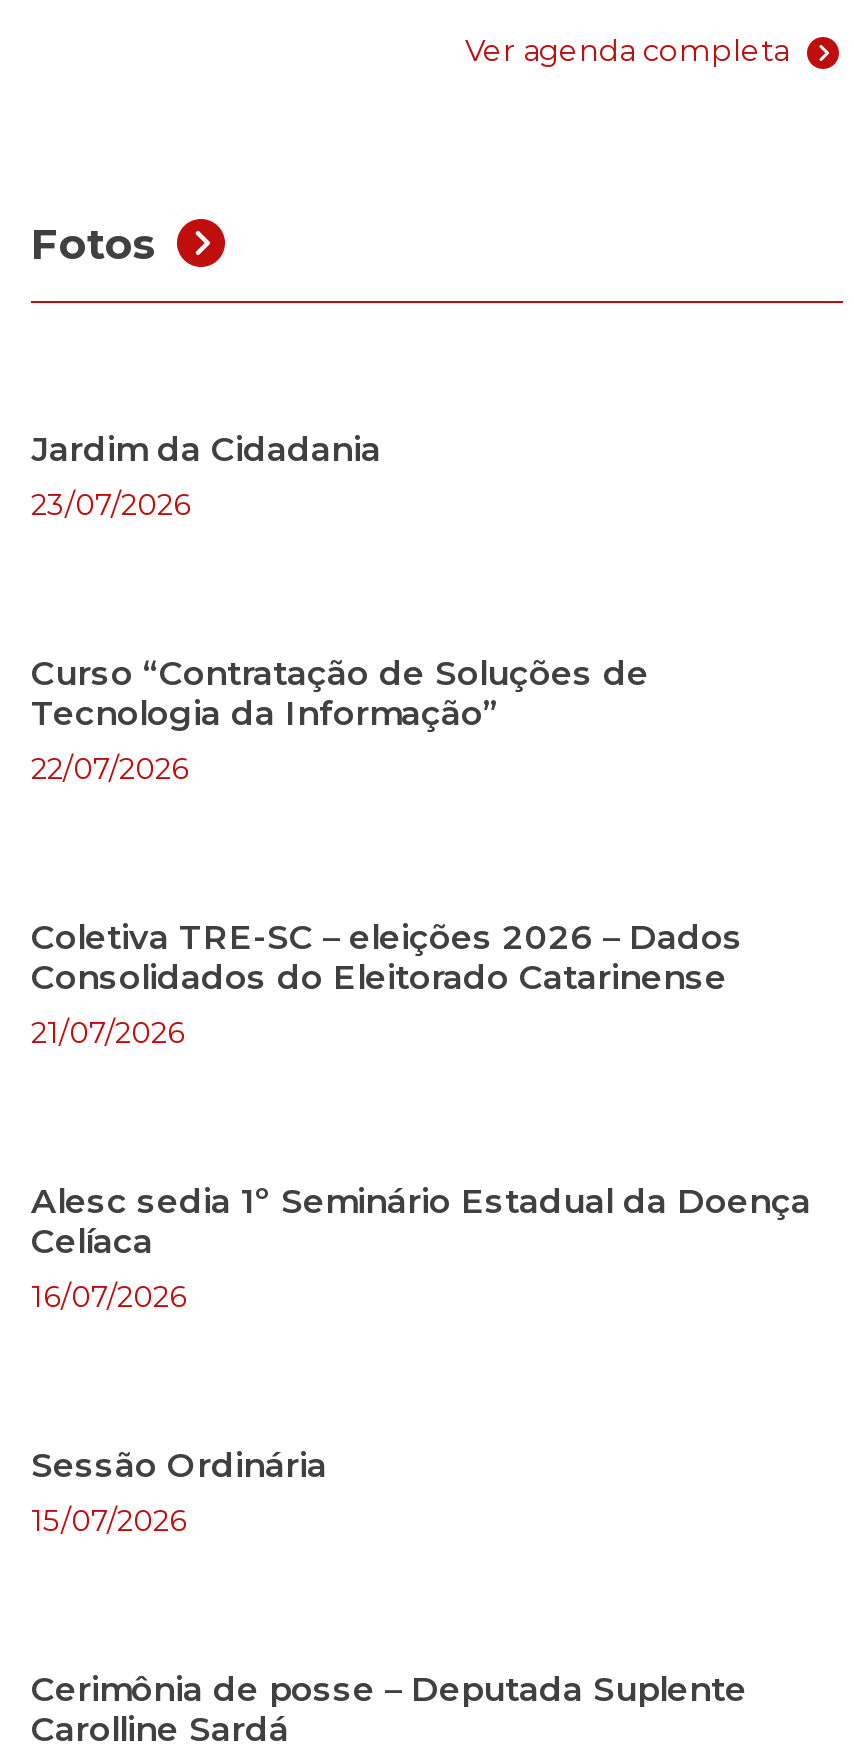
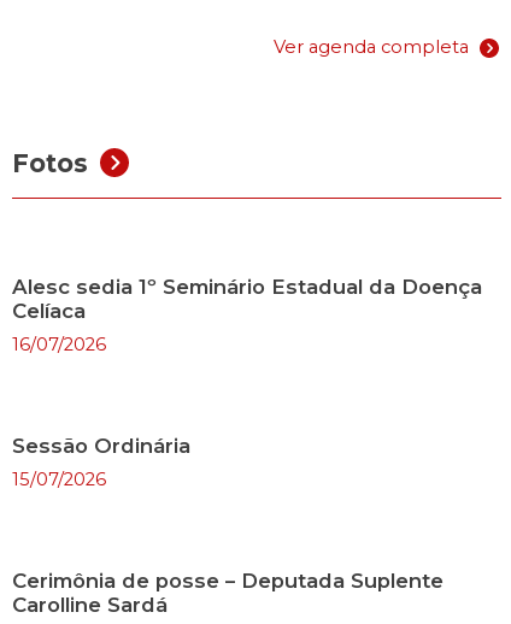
[31,430,381,524] Jardim da Cidadania | 23/07/2026 -> none
[31,654,649,788] Curso “Contratação de Soluções de | Tecnologia da Informação” | 22/07/2026 -> none
[31,918,743,1052] Coletiva TRE-SC – eleições 2026 – Dados | Consolidados do Eleitorado Catarinense | 21/07/2026 -> none

